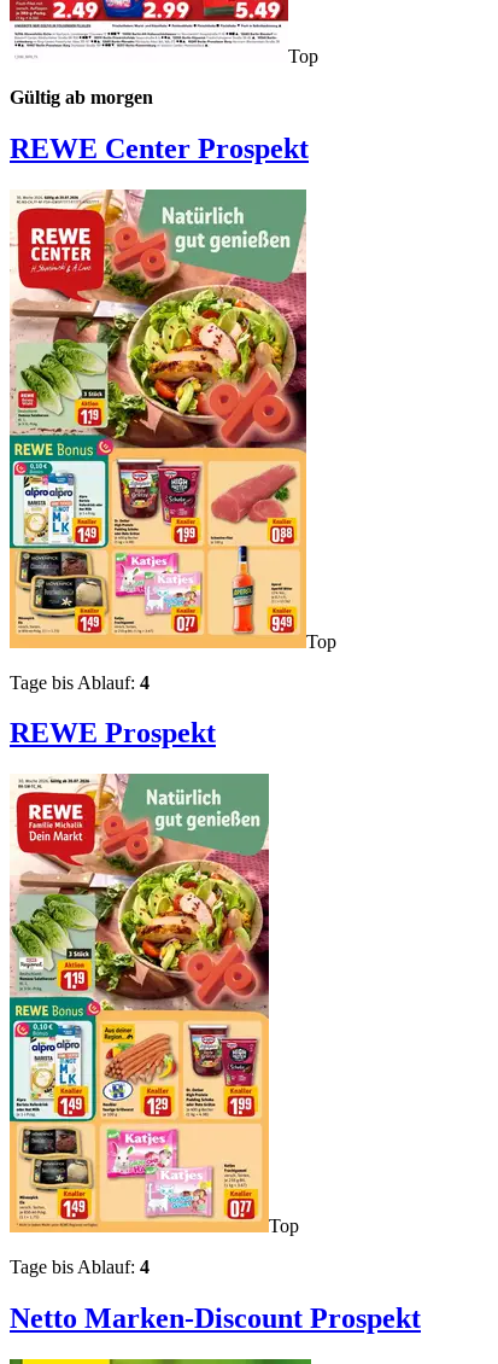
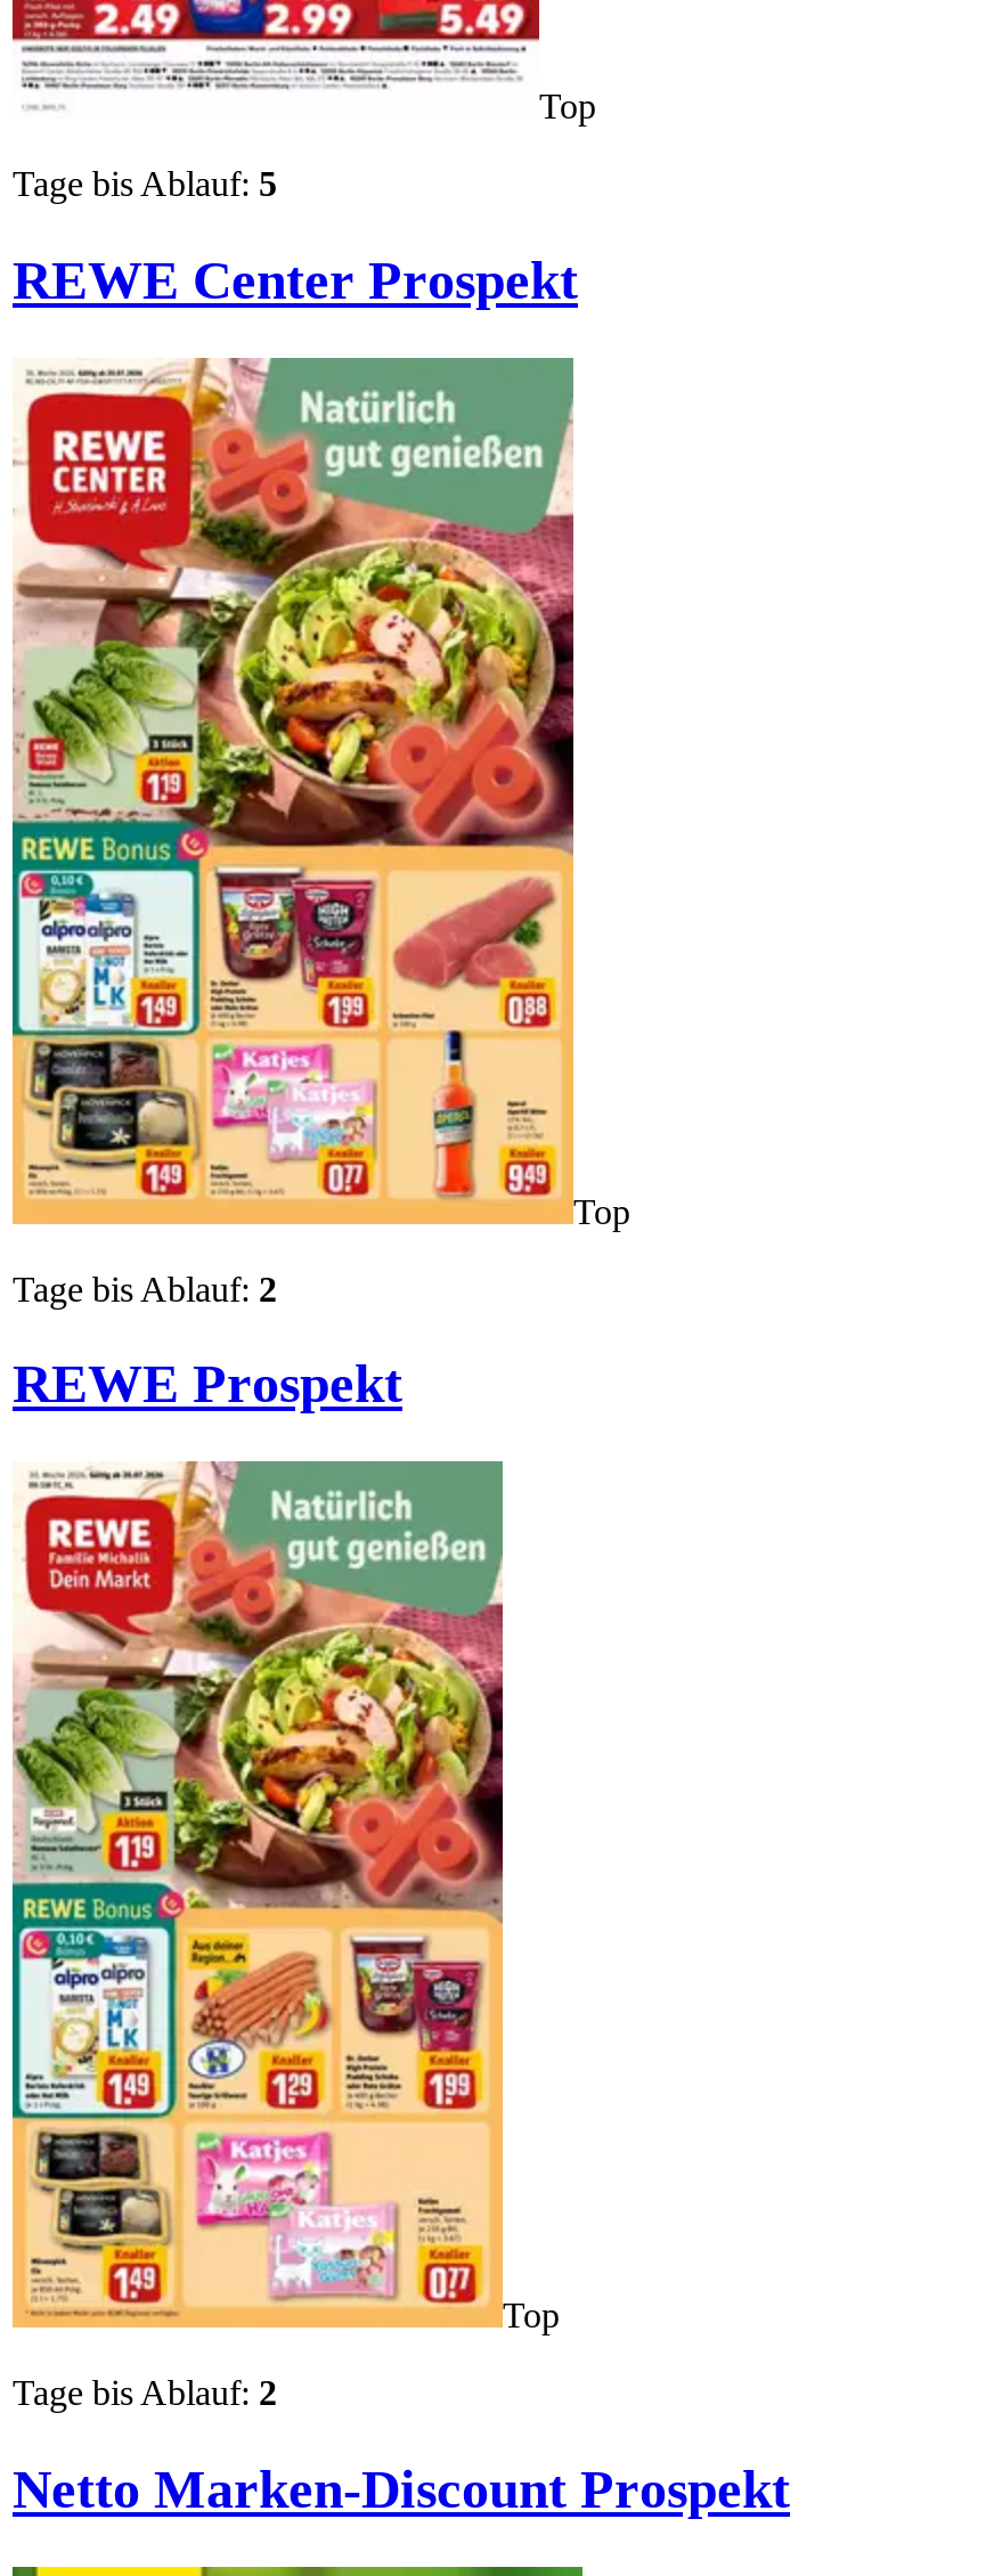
[10,87,153,107] Gültig ab morgen -> [13,163,277,202] Tage bis Ablauf: 5
[10,672,150,692] Tage bis Ablauf: 4 -> [13,1269,277,1307] Tage bis Ablauf: 2
[10,1257,150,1277] Tage bis Ablauf: 4 -> [13,2374,277,2413] Tage bis Ablauf: 2

